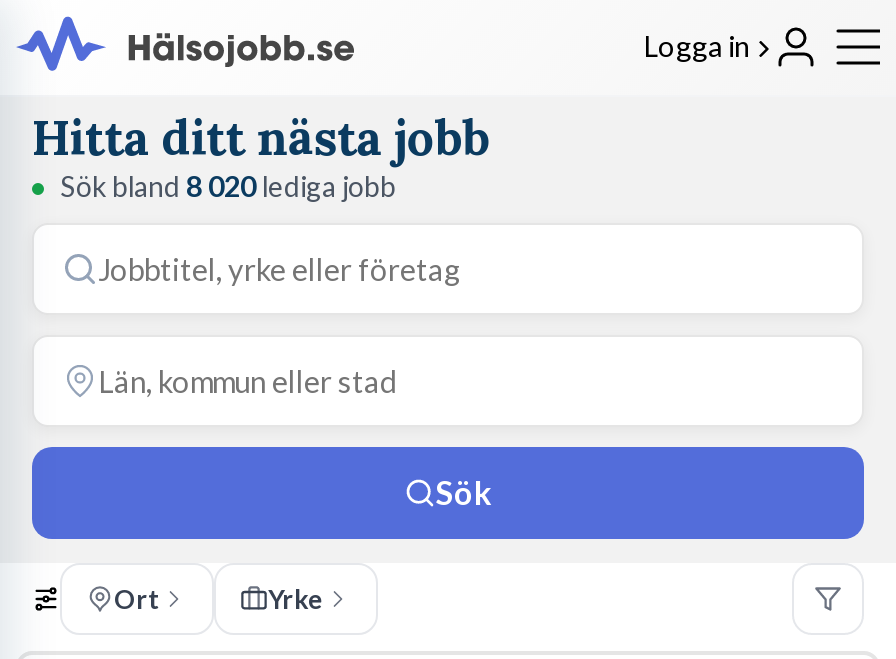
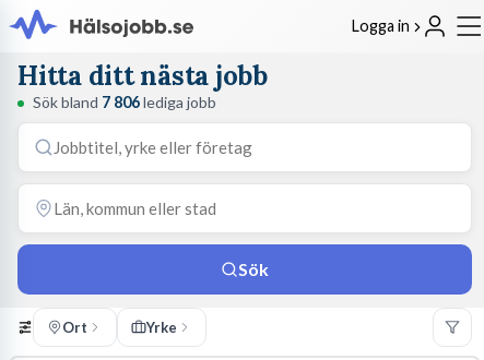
[60,169,396,203] Sök bland 8 020 lediga jobb -> [33,93,216,111] Sök bland 7 806 lediga jobb

